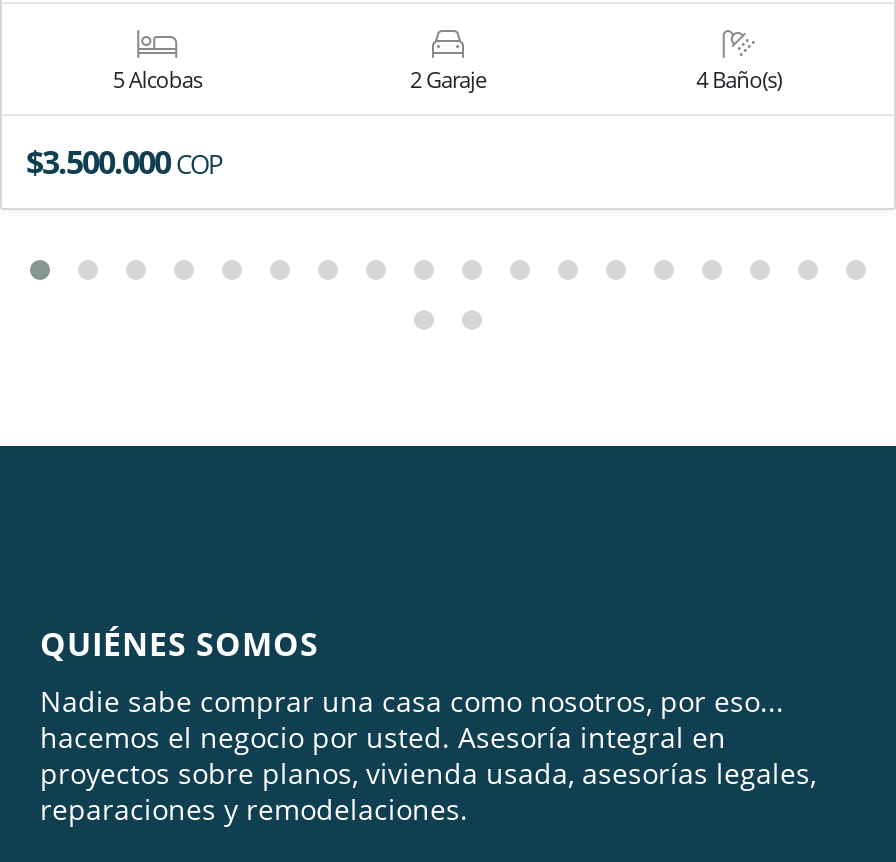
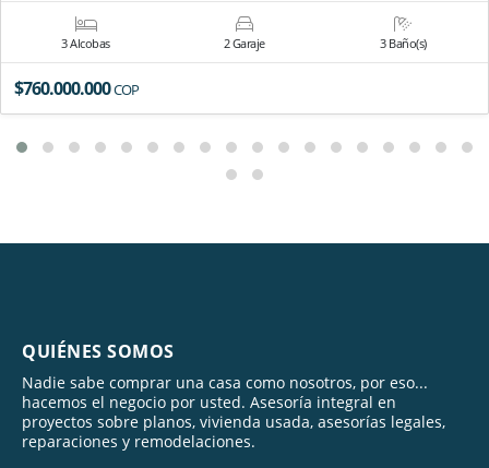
[113,64,202,94] 5 Alcobas -> [62,35,110,51] 3 Alcobas
[696,64,781,94] 4 Baño(s) -> [380,35,426,51] 3 Baño(s)
[26,140,222,184] $3.500.000COP -> [14,76,139,100] $760.000.000COP

